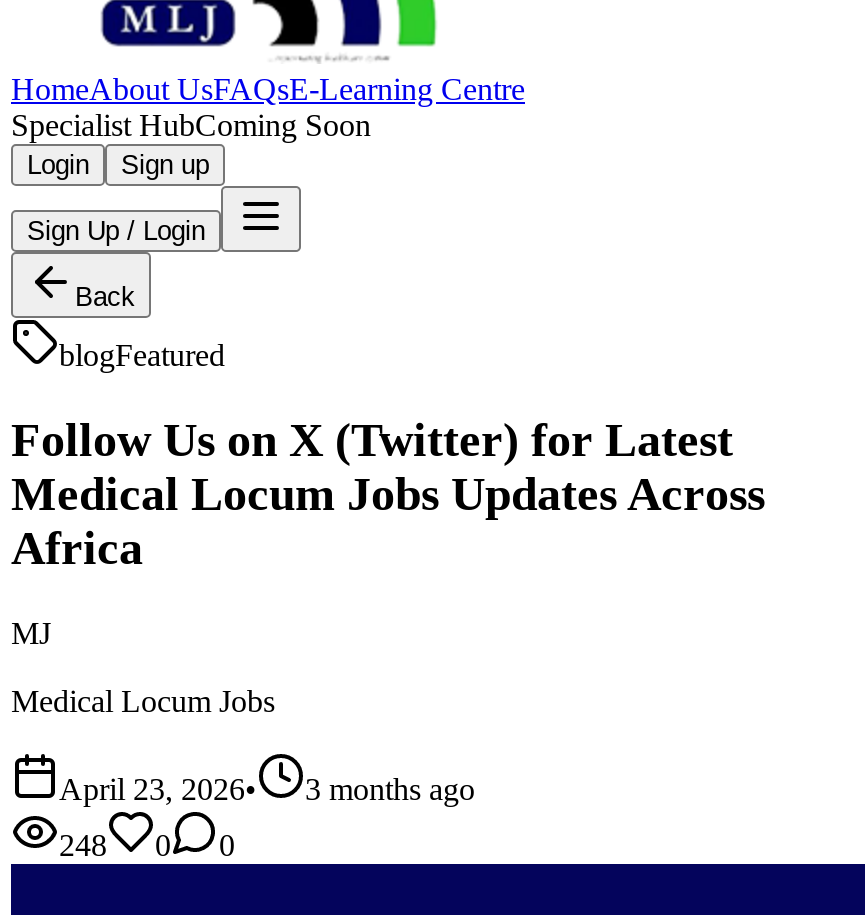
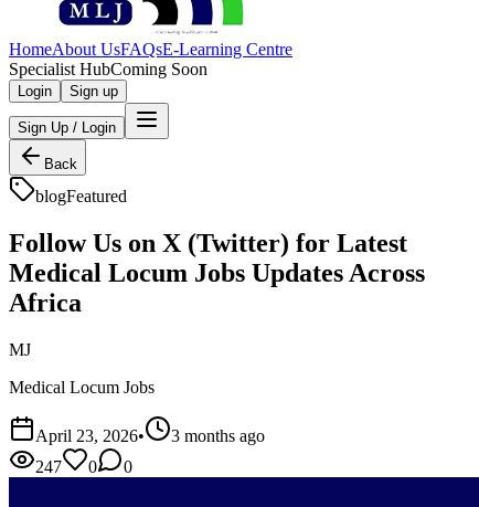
[59,828,235,862] 248 0 0 -> [35,457,132,476] 247 0 0

